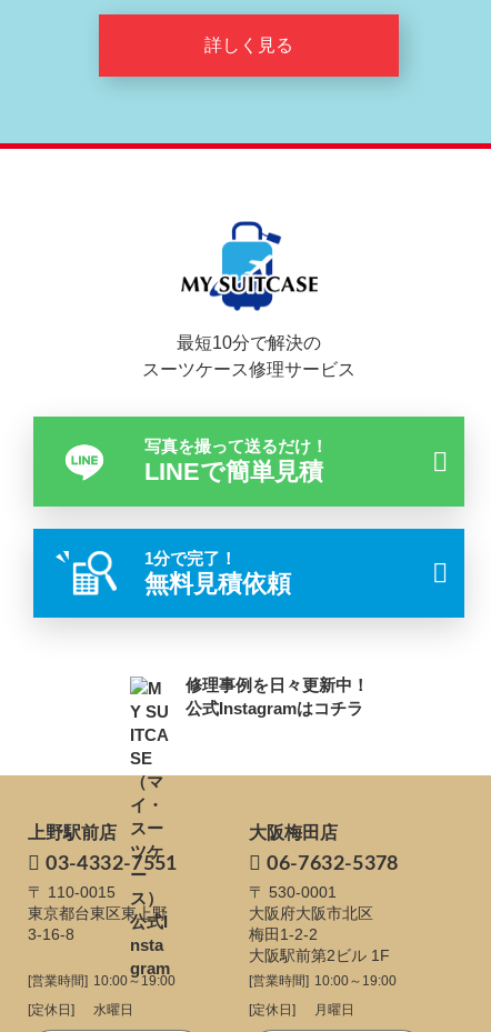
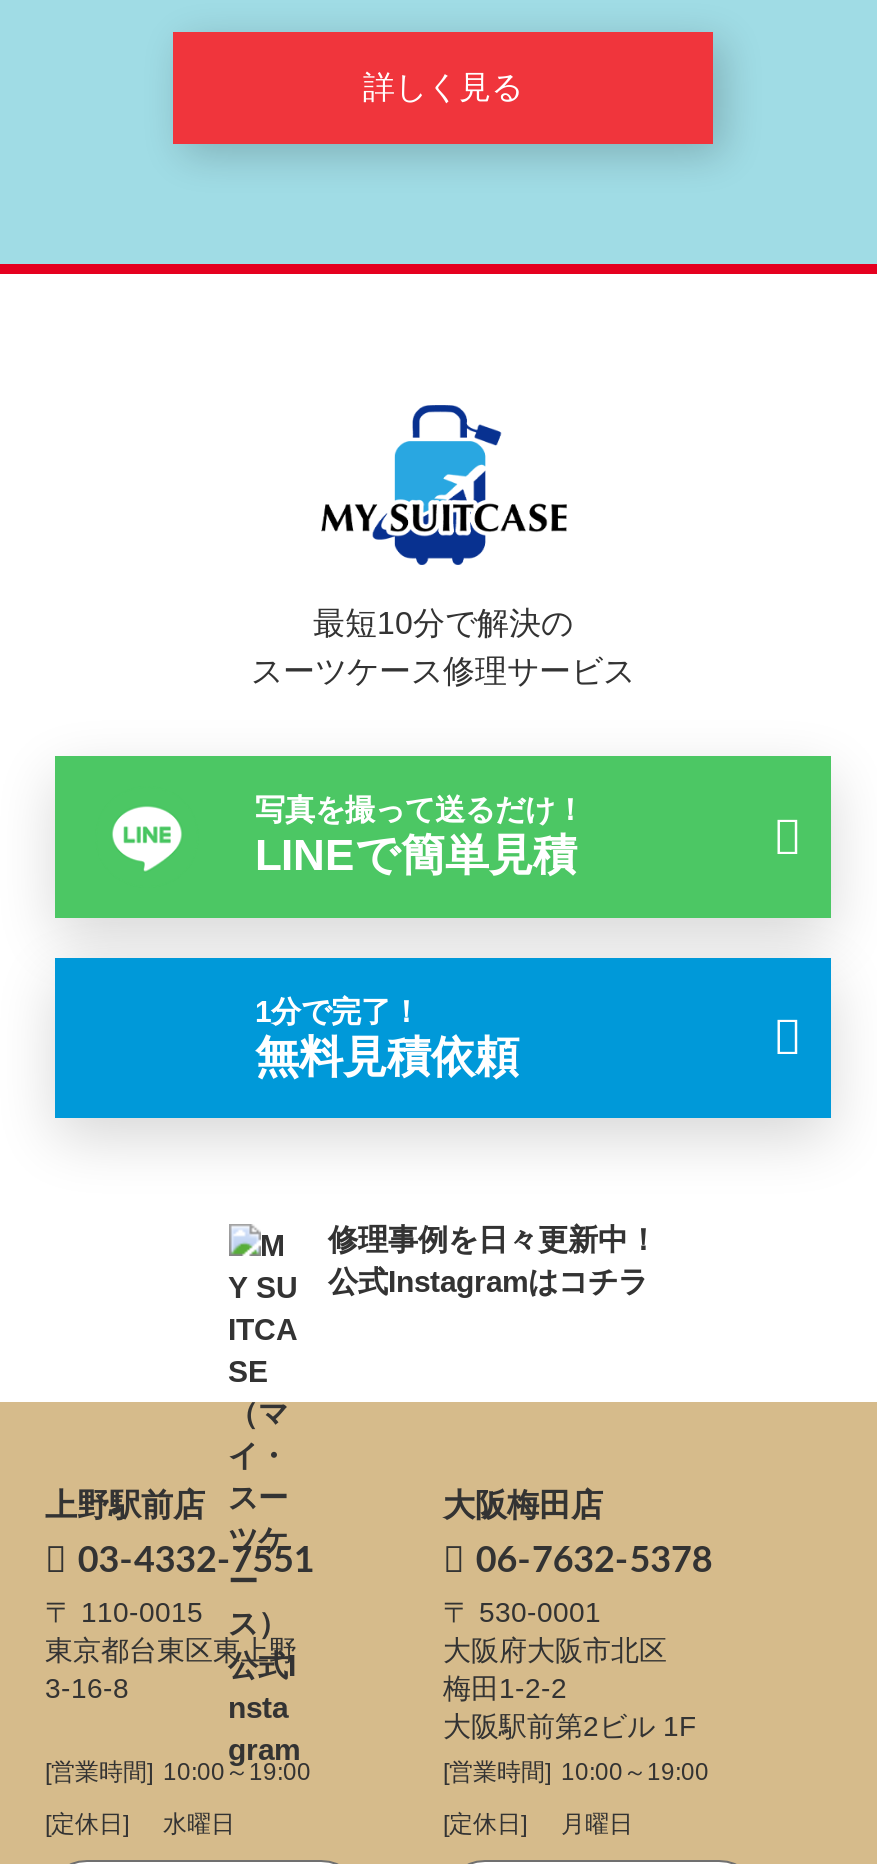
[56,550,118,597] [image] -> none

